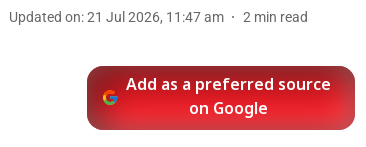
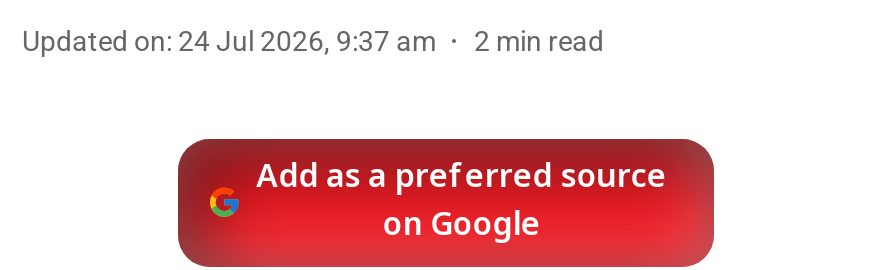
[9,9,224,25] Updated on: 21 Jul 2026, 11:47 am -> [22,25,436,57] Updated on: 24 Jul 2026, 9:37 am

